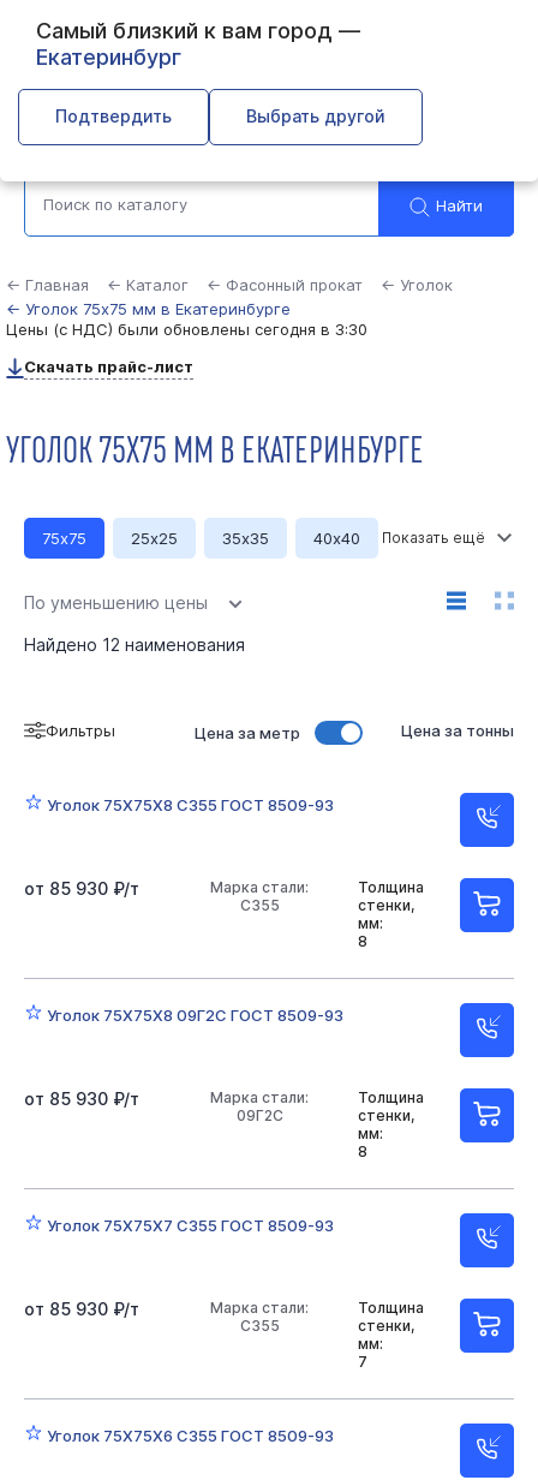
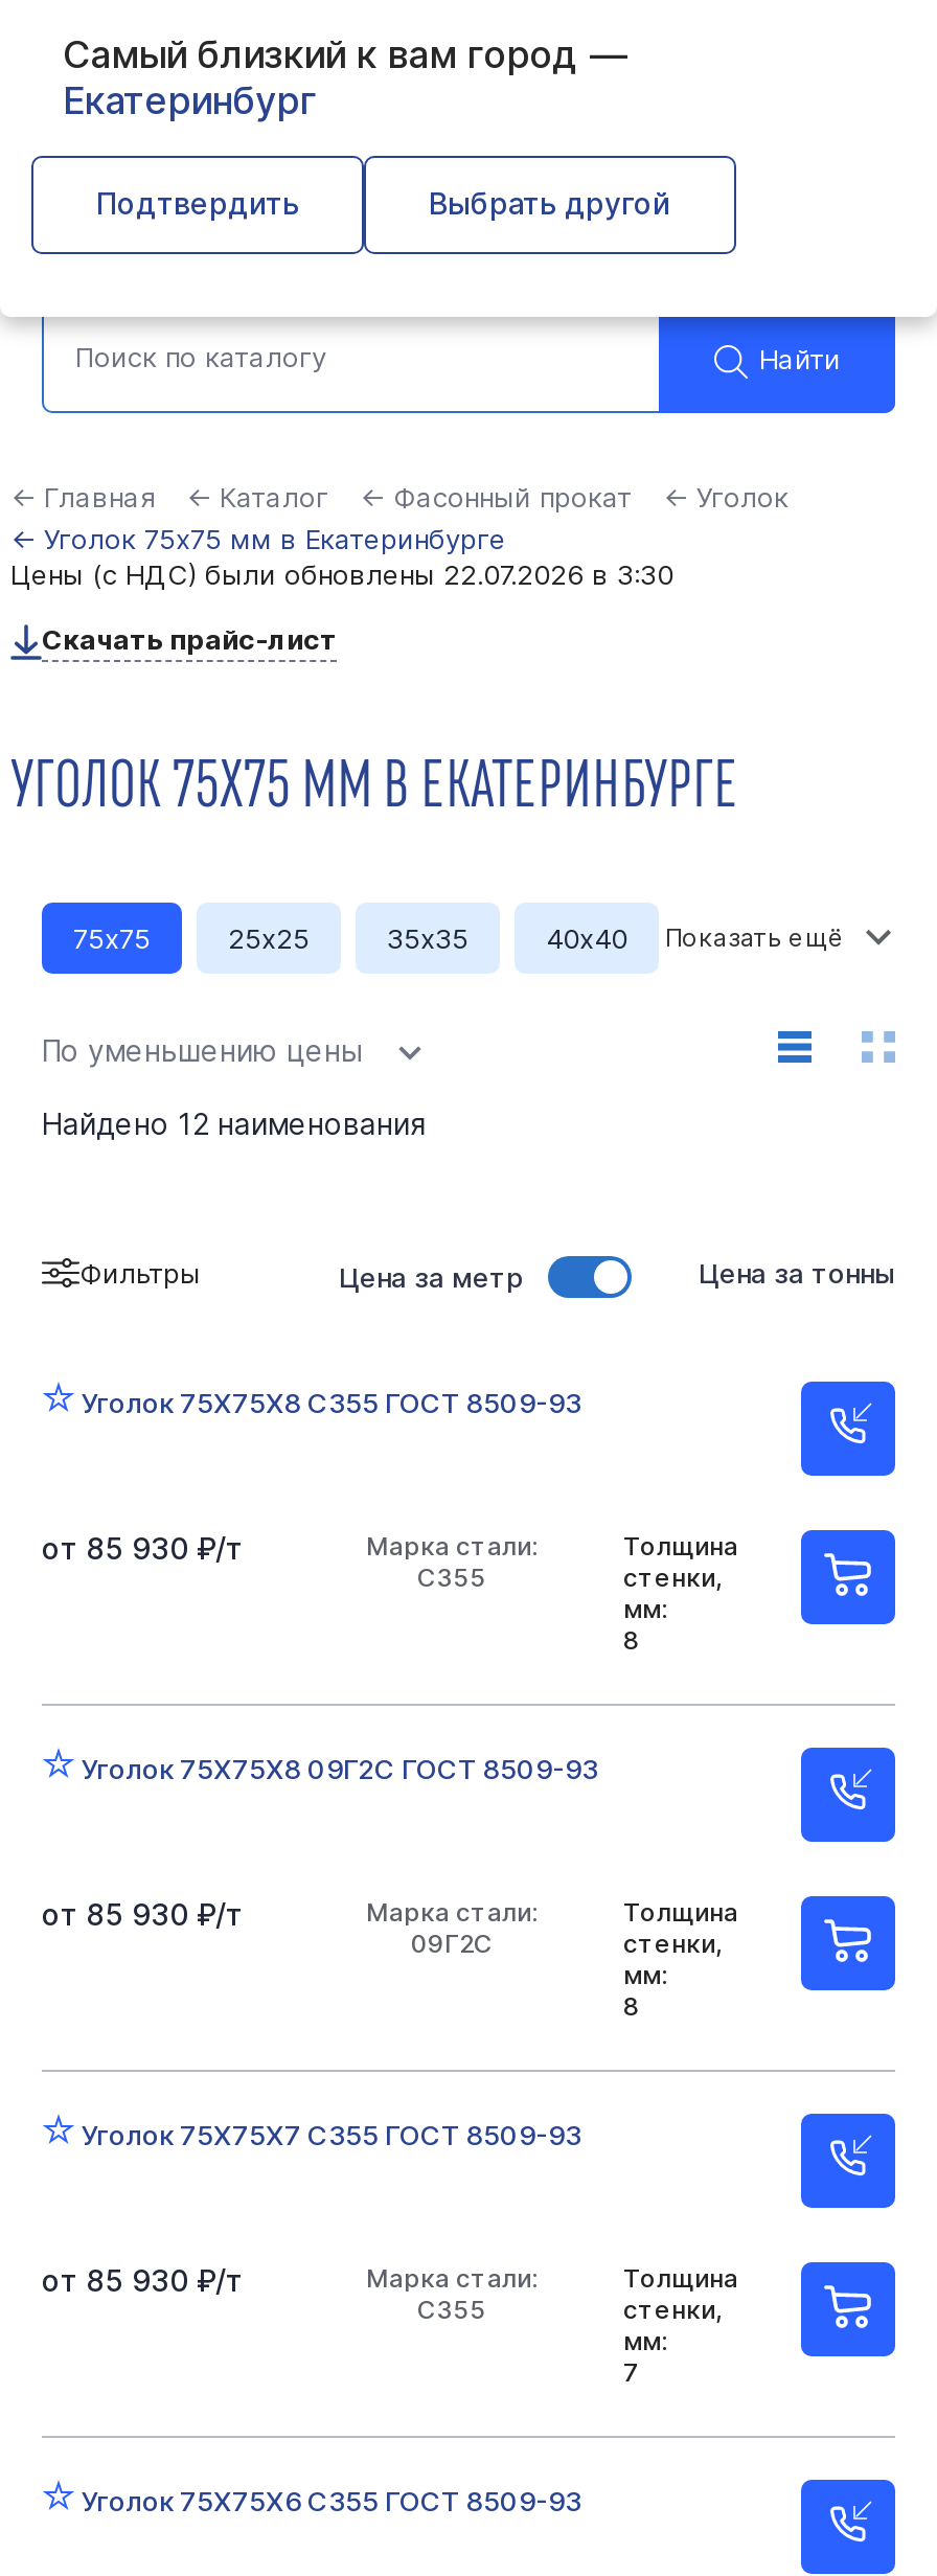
[6,320,367,339] Цены (с НДС) были обновлены сегодня в 3:30 -> [10,557,673,591] Цены (с НДС) были обновлены 22.07.2026 в 3:30

